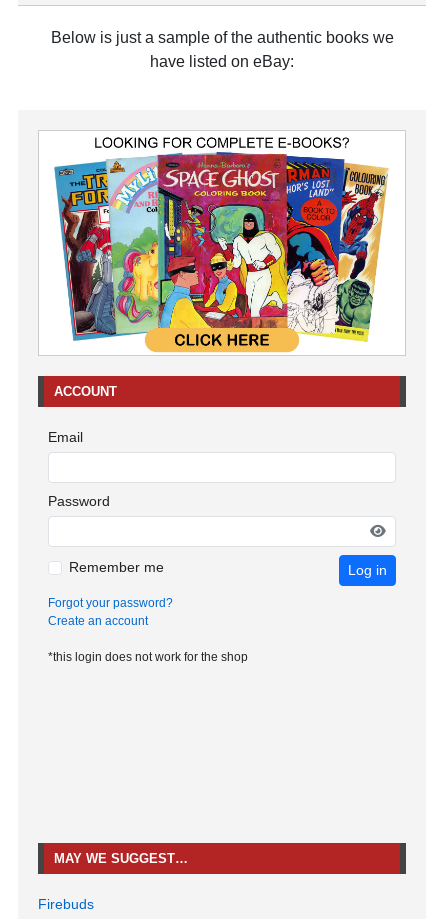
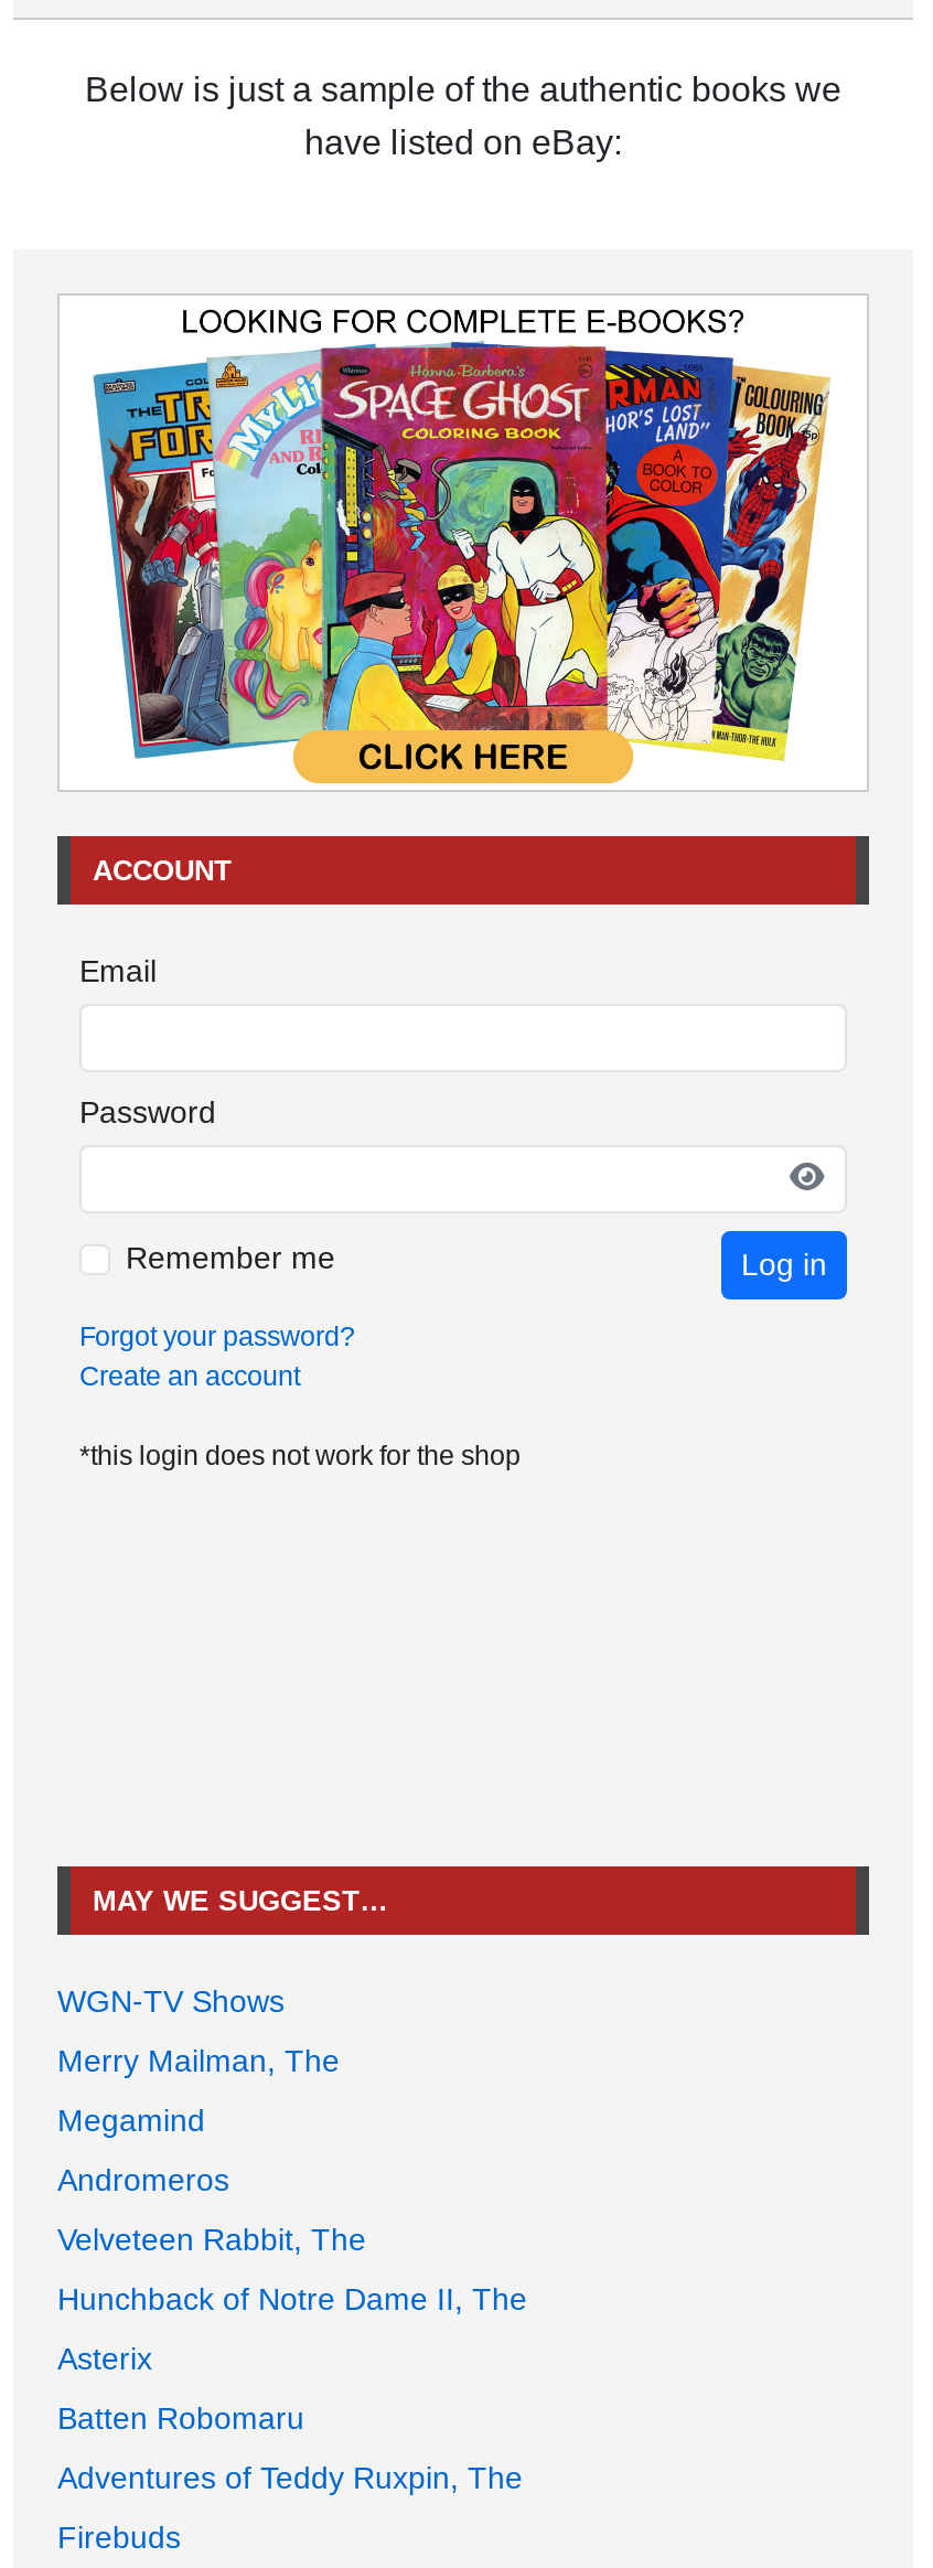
none -> [57,1982,527,2494] WGN-TV Shows | Merry Mailman, The | Megamind | Andromeros | Velveteen Rabbit, The | Hunchback of Notre Dame II, The | Asterix | Batten Robomaru | Adventures of Teddy Ruxpin, The

